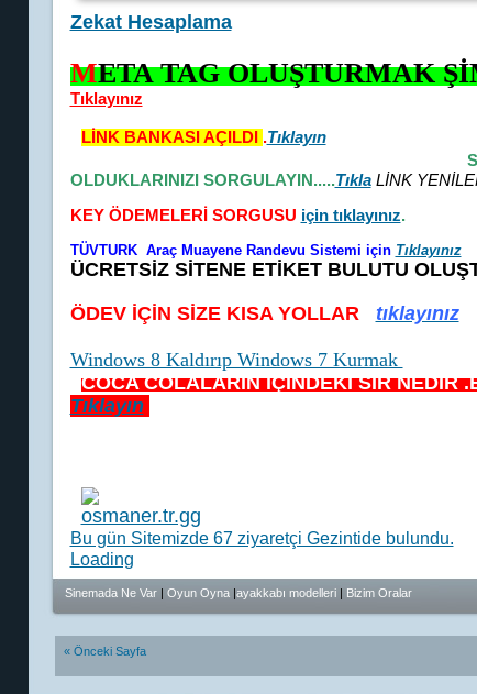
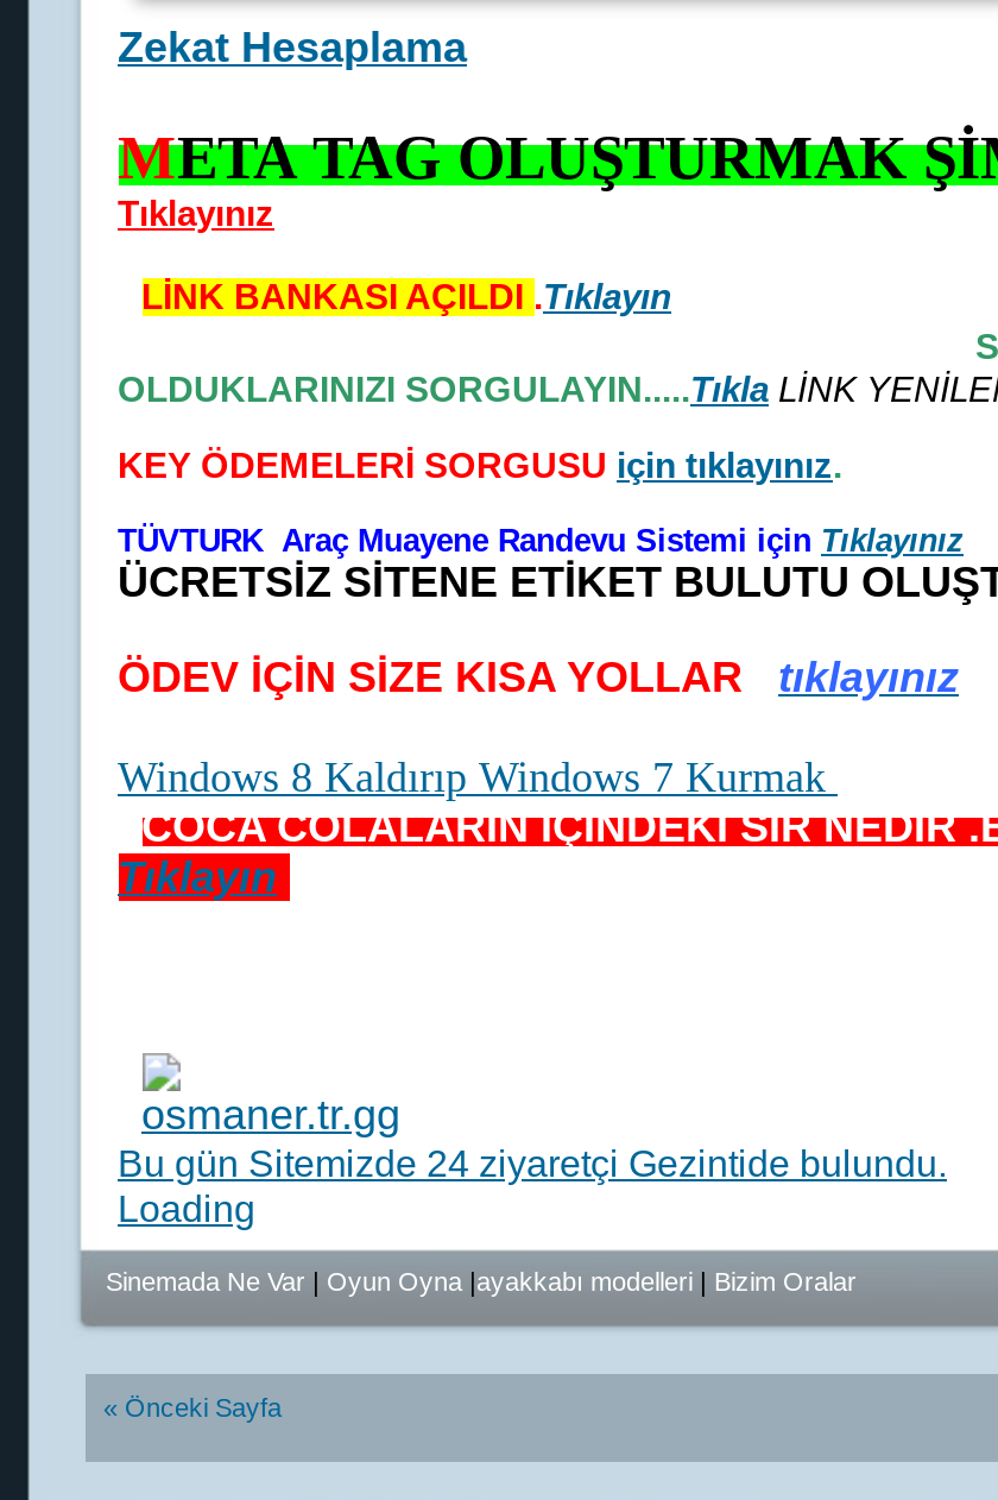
[70,528,453,548] Bu gün Sitemizde 67 ziyaretçi Gezintide bulundu. -> [118,1141,947,1184] Bu gün Sitemizde 24 ziyaretçi Gezintide bulundu.

